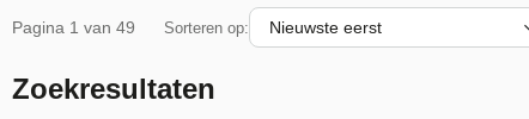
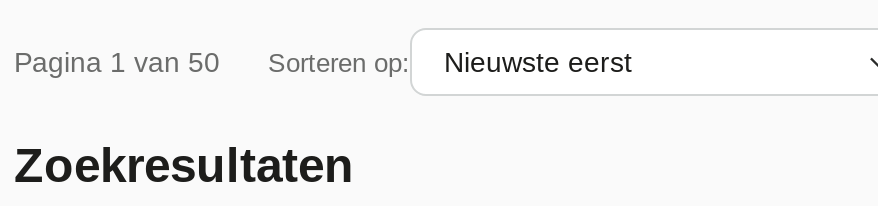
[12,18,249,37] Pagina 1 van 49 Sorteren op: -> [14,46,410,78] Pagina 1 van 50 Sorteren op:

